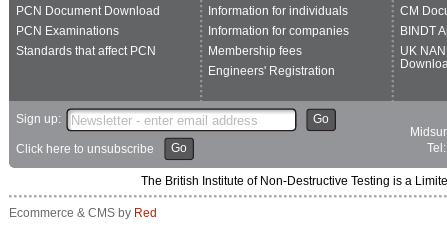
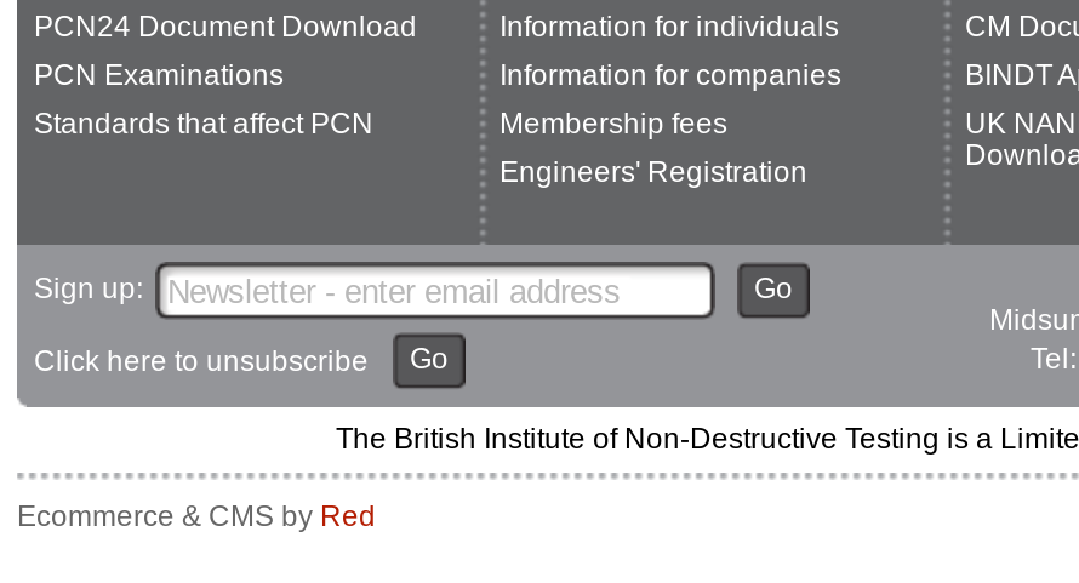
[16,4,160,18] PCN Document Download -> [34,10,417,44] PCN24 Document Download

